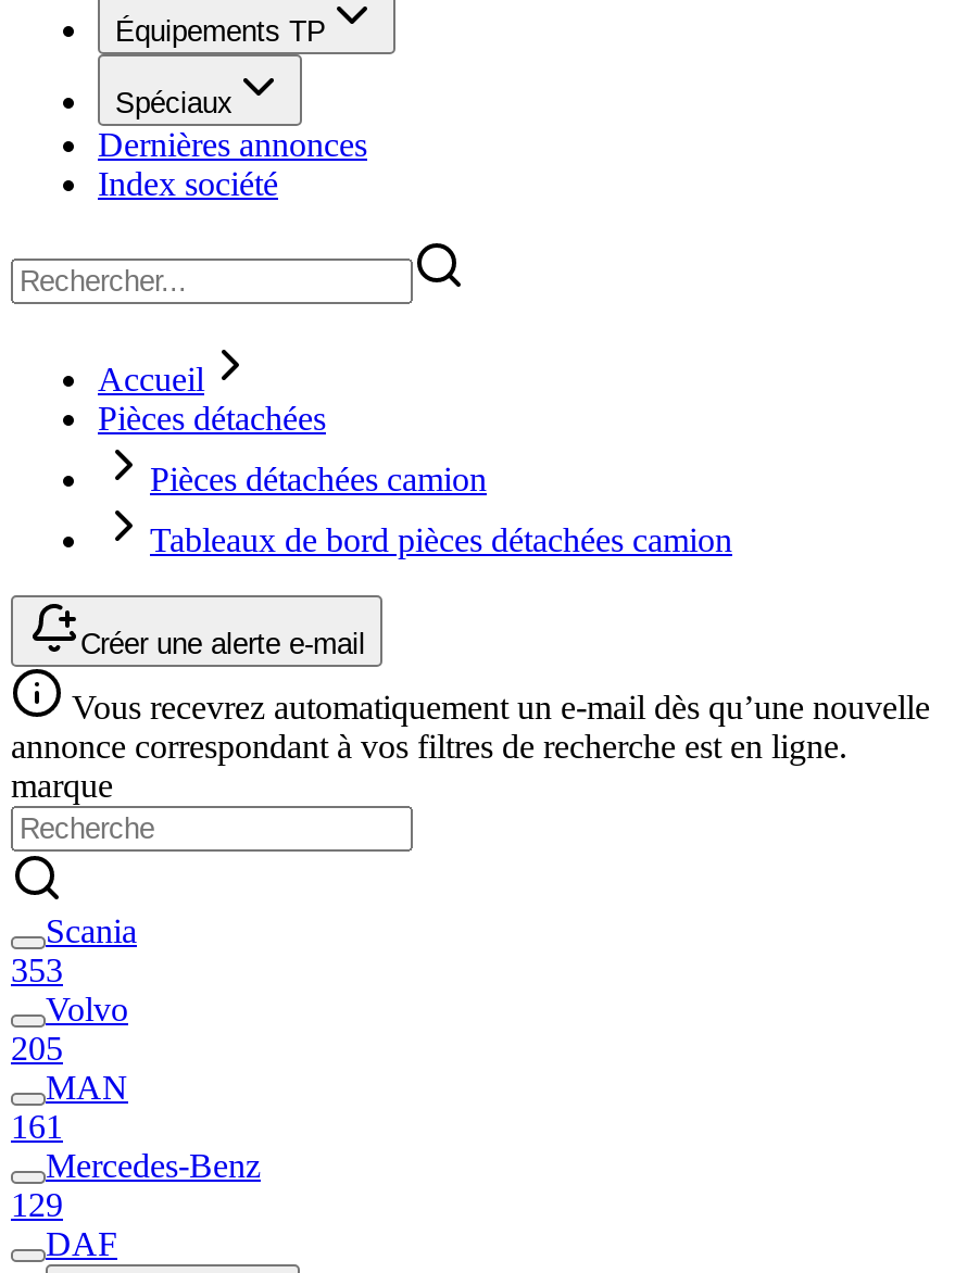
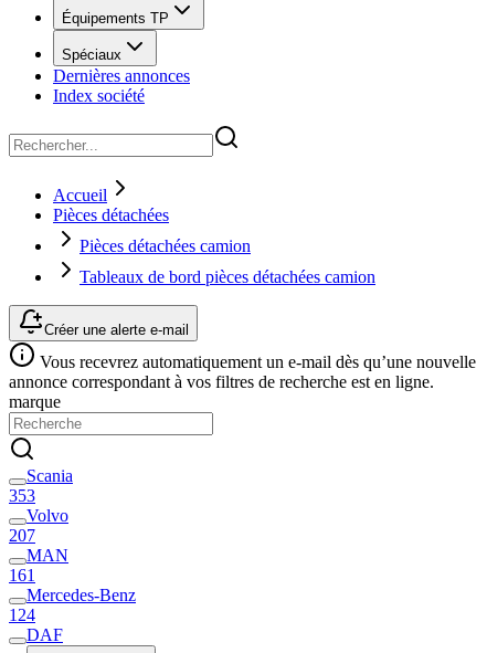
[11,1030,63,1067] 205 -> [9,526,35,545] 207
[11,1186,63,1223] 129 -> [9,606,35,624] 124

